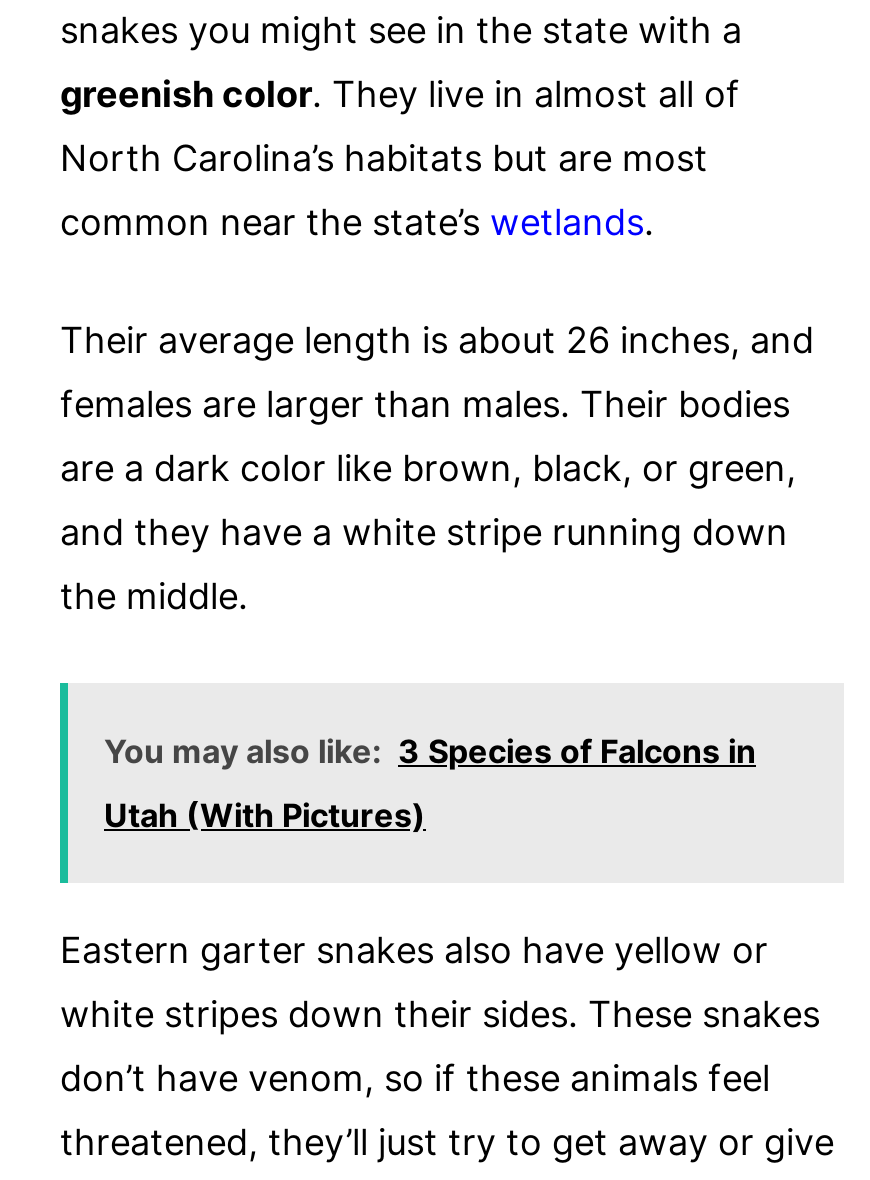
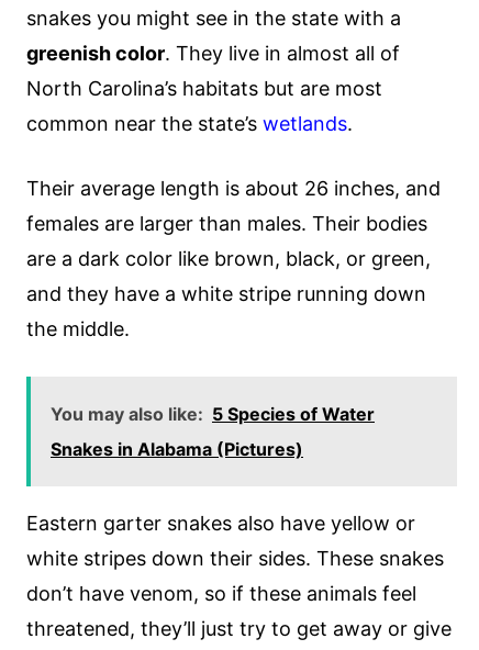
[104,732,756,772] You may also like: 3 Species of Falcons in -> [51,403,375,425] You may also like: 5 Species of Water
[104,796,426,836] Utah (With Pictures) -> [51,438,303,460] Snakes in Alabama (Pictures)

